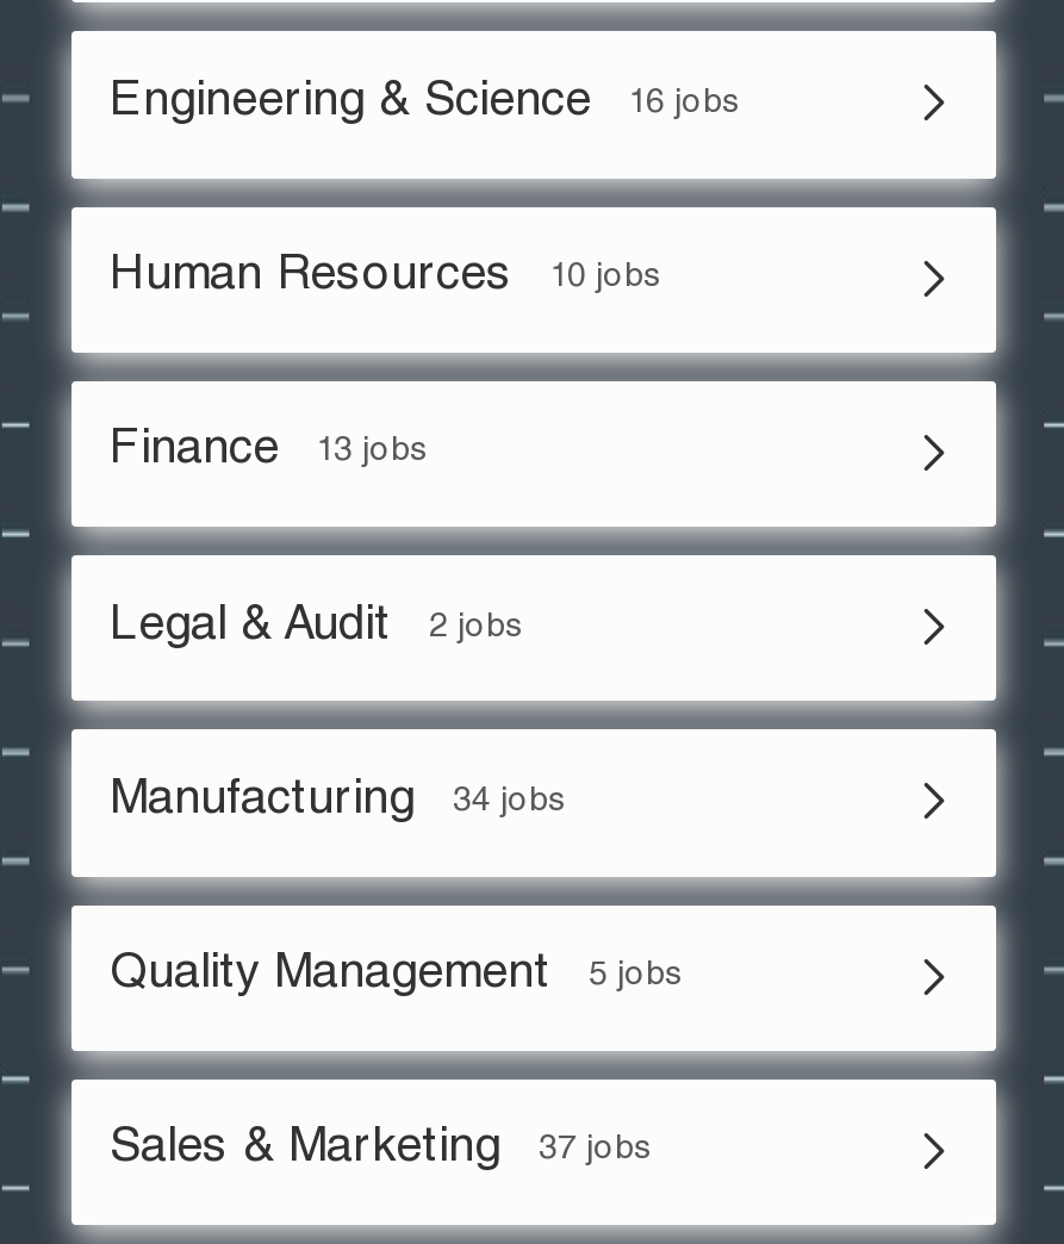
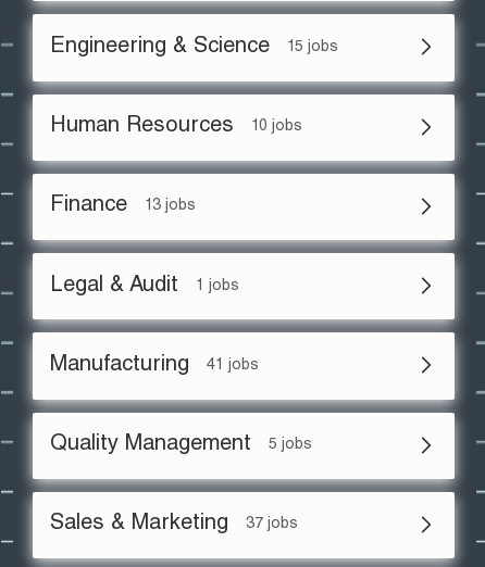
[110,81,741,128] Engineering & Science 16 jobs -> [50,37,338,59] Engineering & Science 15 jobs
[110,604,524,652] Legal & Audit 2 jobs -> [50,275,239,297] Legal & Audit 1 jobs
[110,779,567,827] Manufacturing 34 jobs -> [50,355,259,377] Manufacturing 41 jobs

